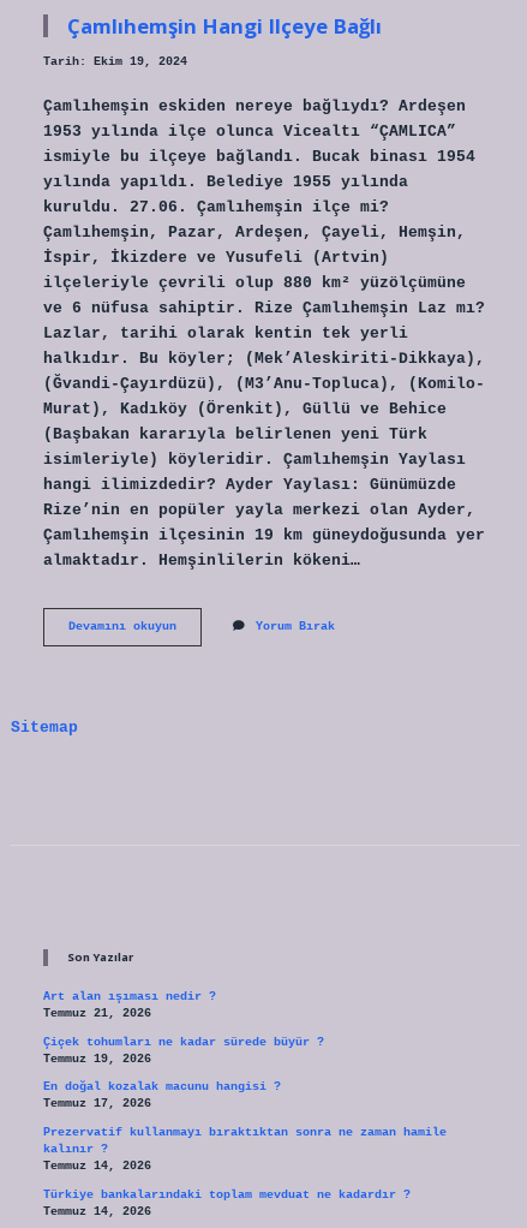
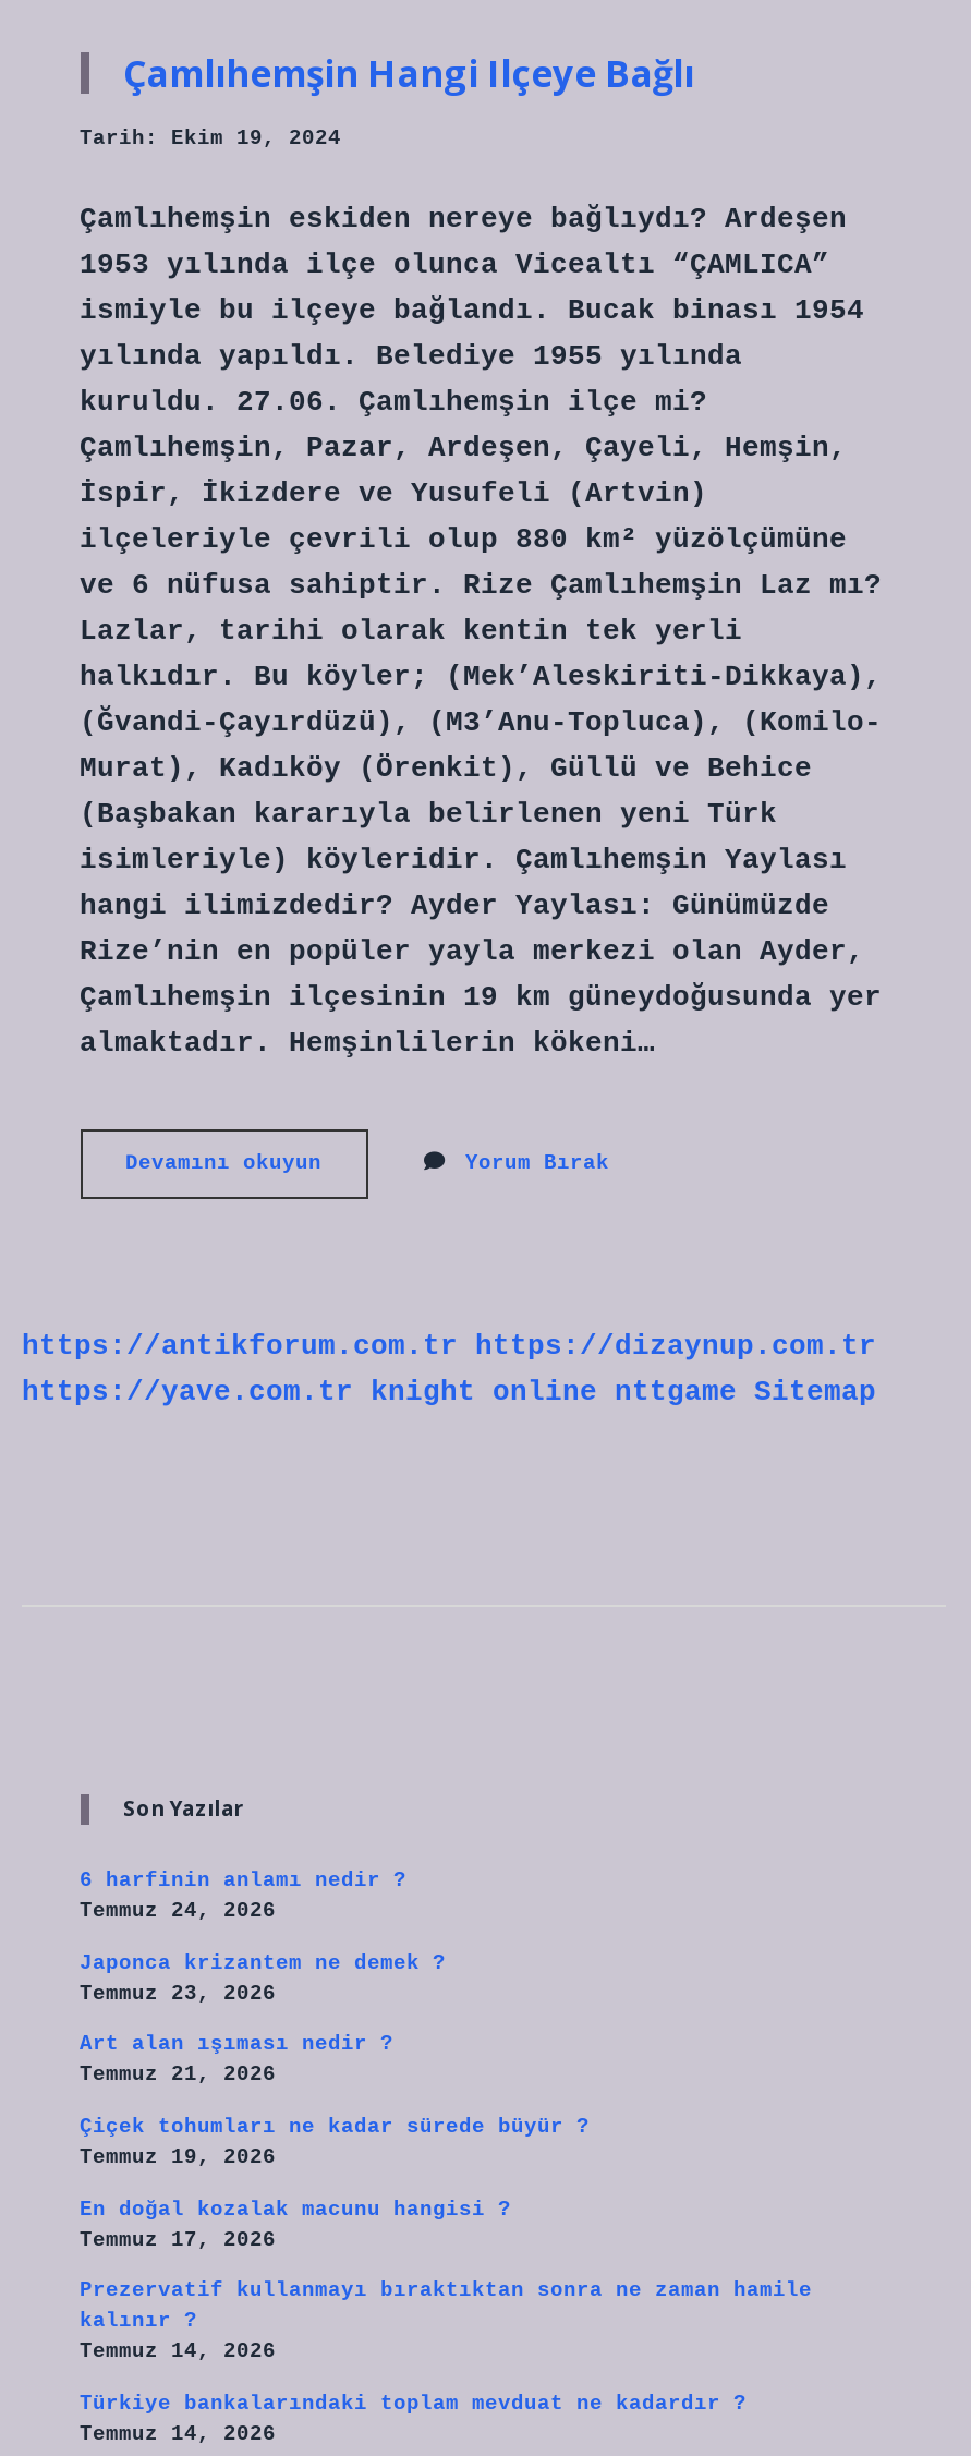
[11,719,78,737] Sitemap -> [22,1331,876,1409] https://antikforum.com.tr https://dizaynup.com.tr | https://yave.com.tr knight online nttgame Sitemap
none -> [80,1869,446,2006] 6 harfinin anlamı nedir ? | Temmuz 24, 2026 | Japonca krizantem ne demek ? | Temmuz 23, 2026

